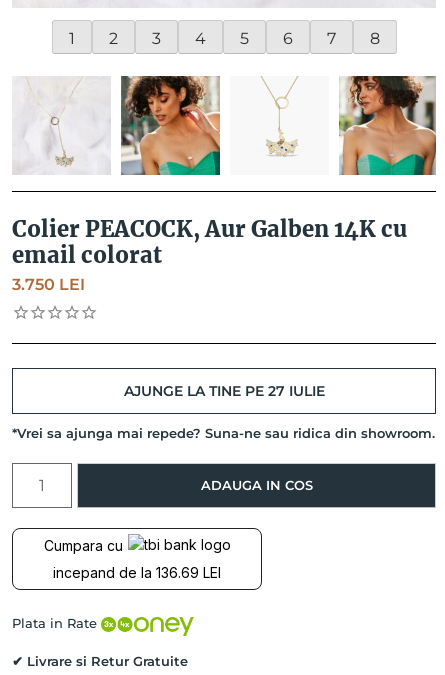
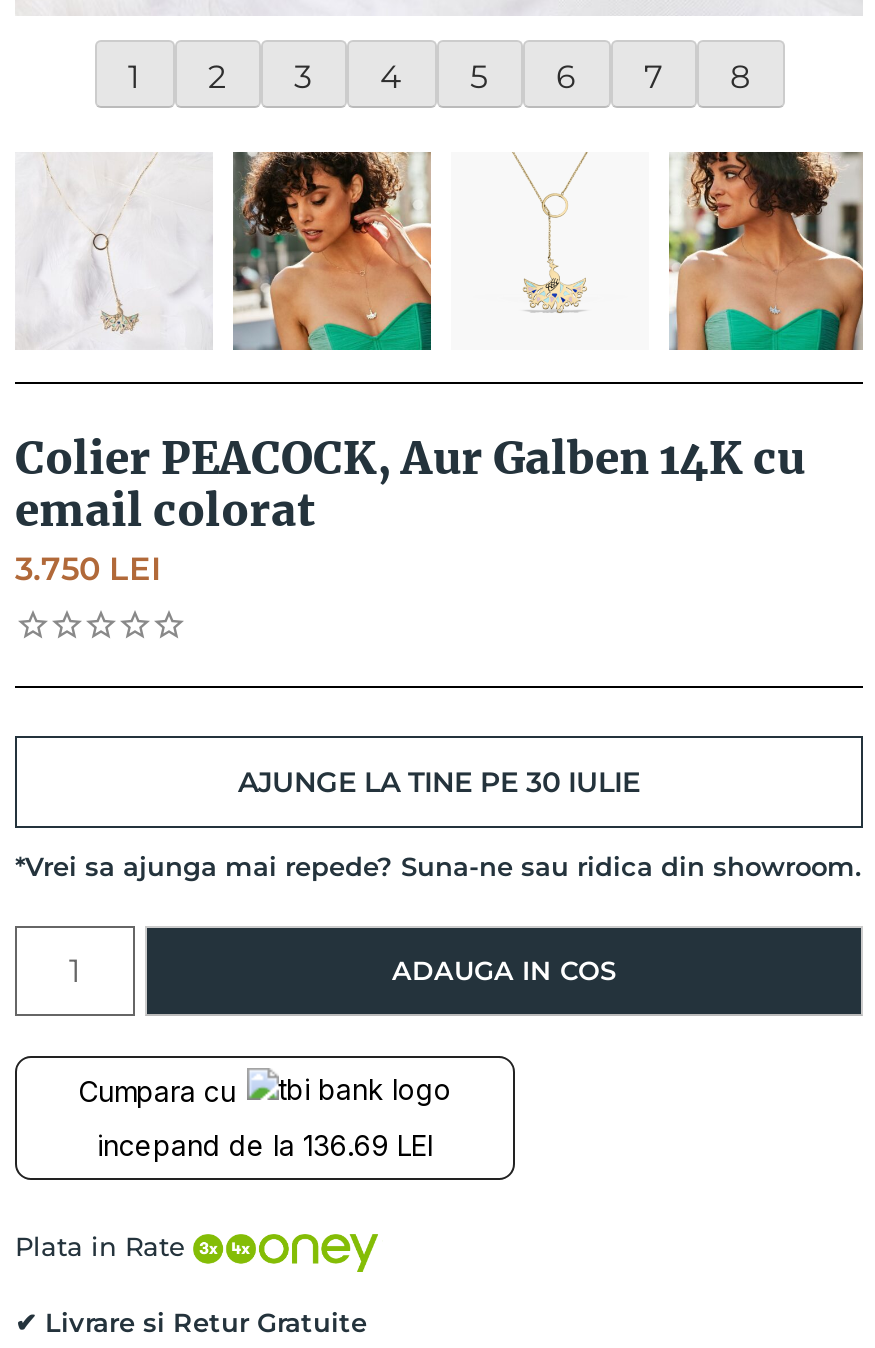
[123,382,324,400] AJUNGE LA TINE PE 27 IULIE -> [238,764,640,800] AJUNGE LA TINE PE 30 IULIE

